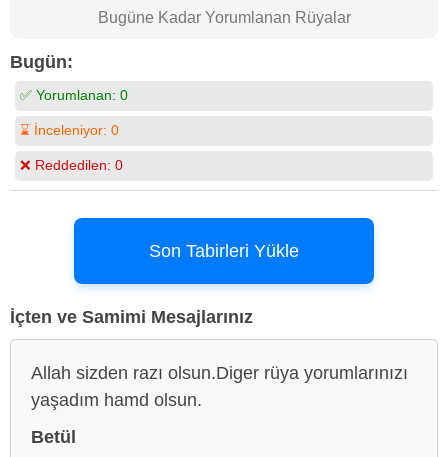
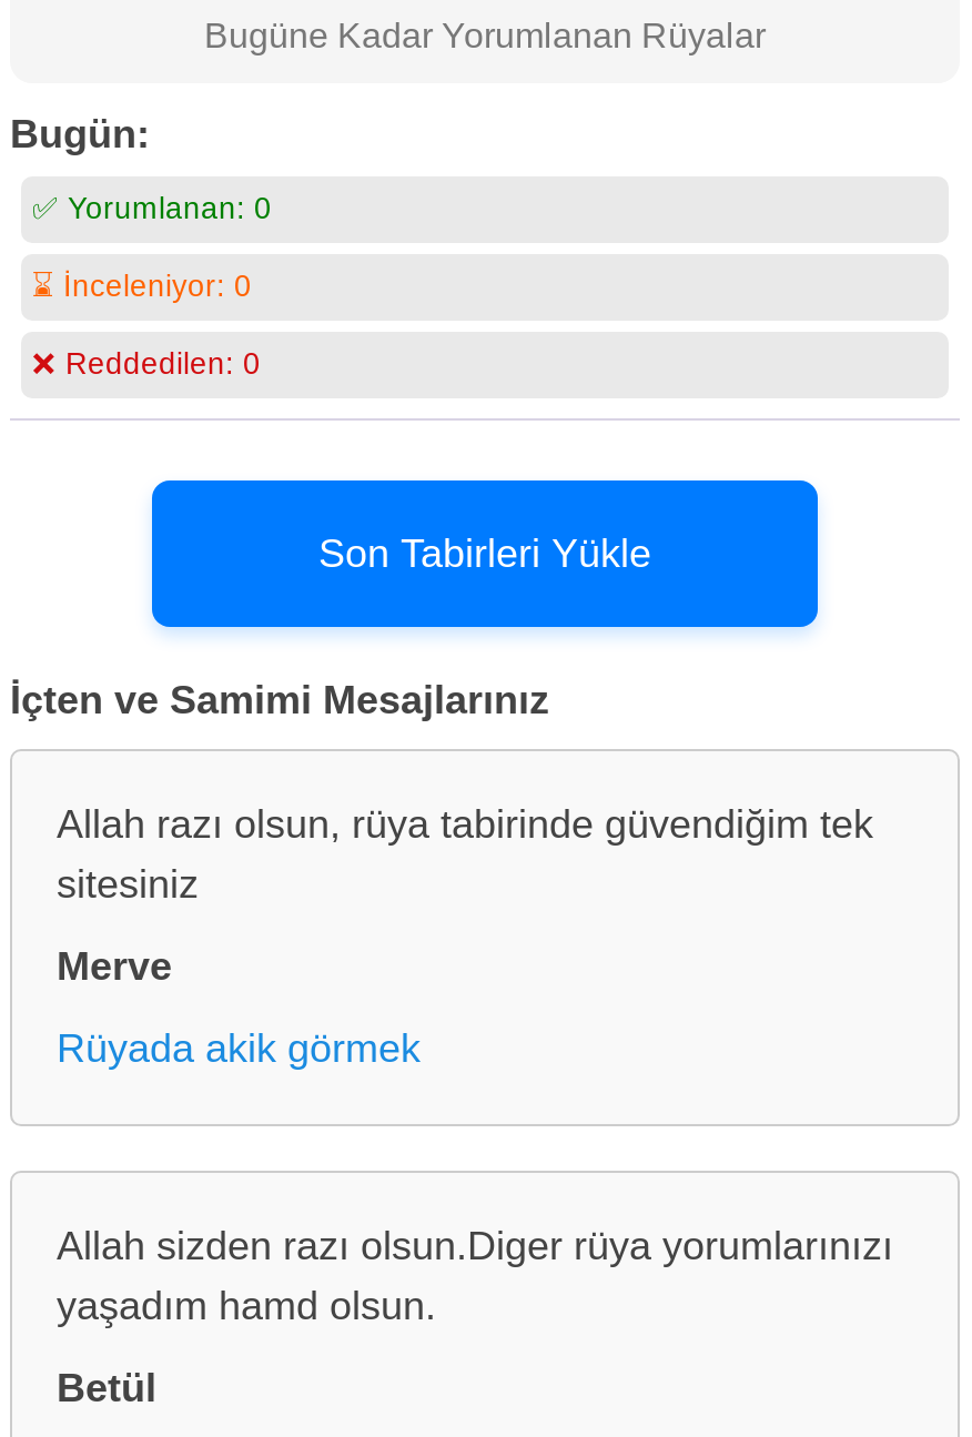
none -> [57,801,873,1070] Allah razı olsun, rüya tabirinde güvendiğim tek | sitesiniz | Merve | Rüyada akik görmek

